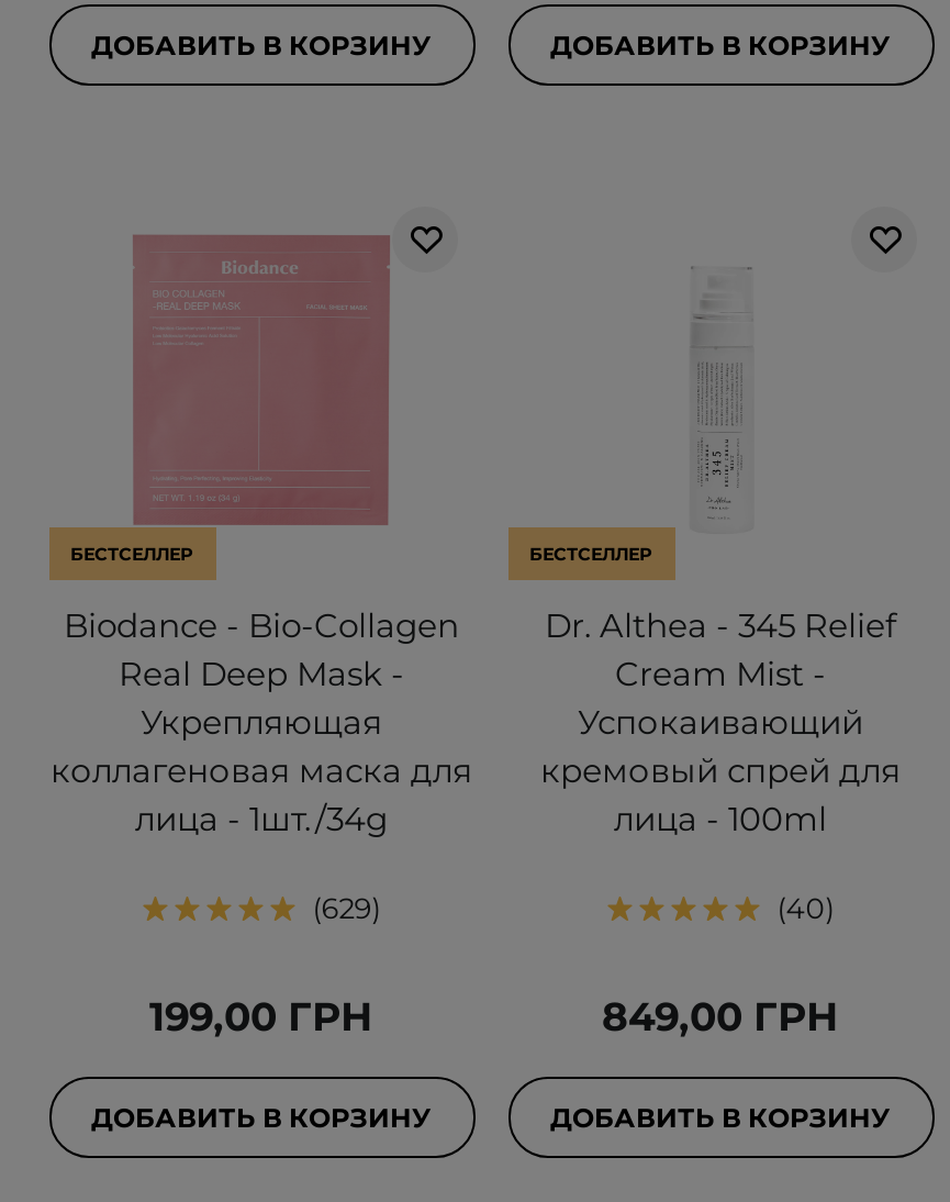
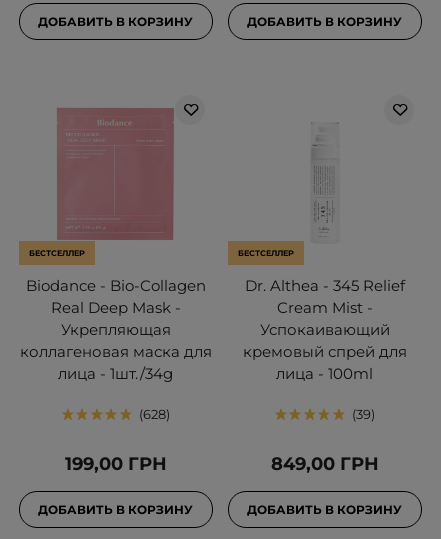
[321,891,372,926] 629 -> [143,406,166,422] 628
[786,891,825,926] 40 -> [356,406,371,422] 39

